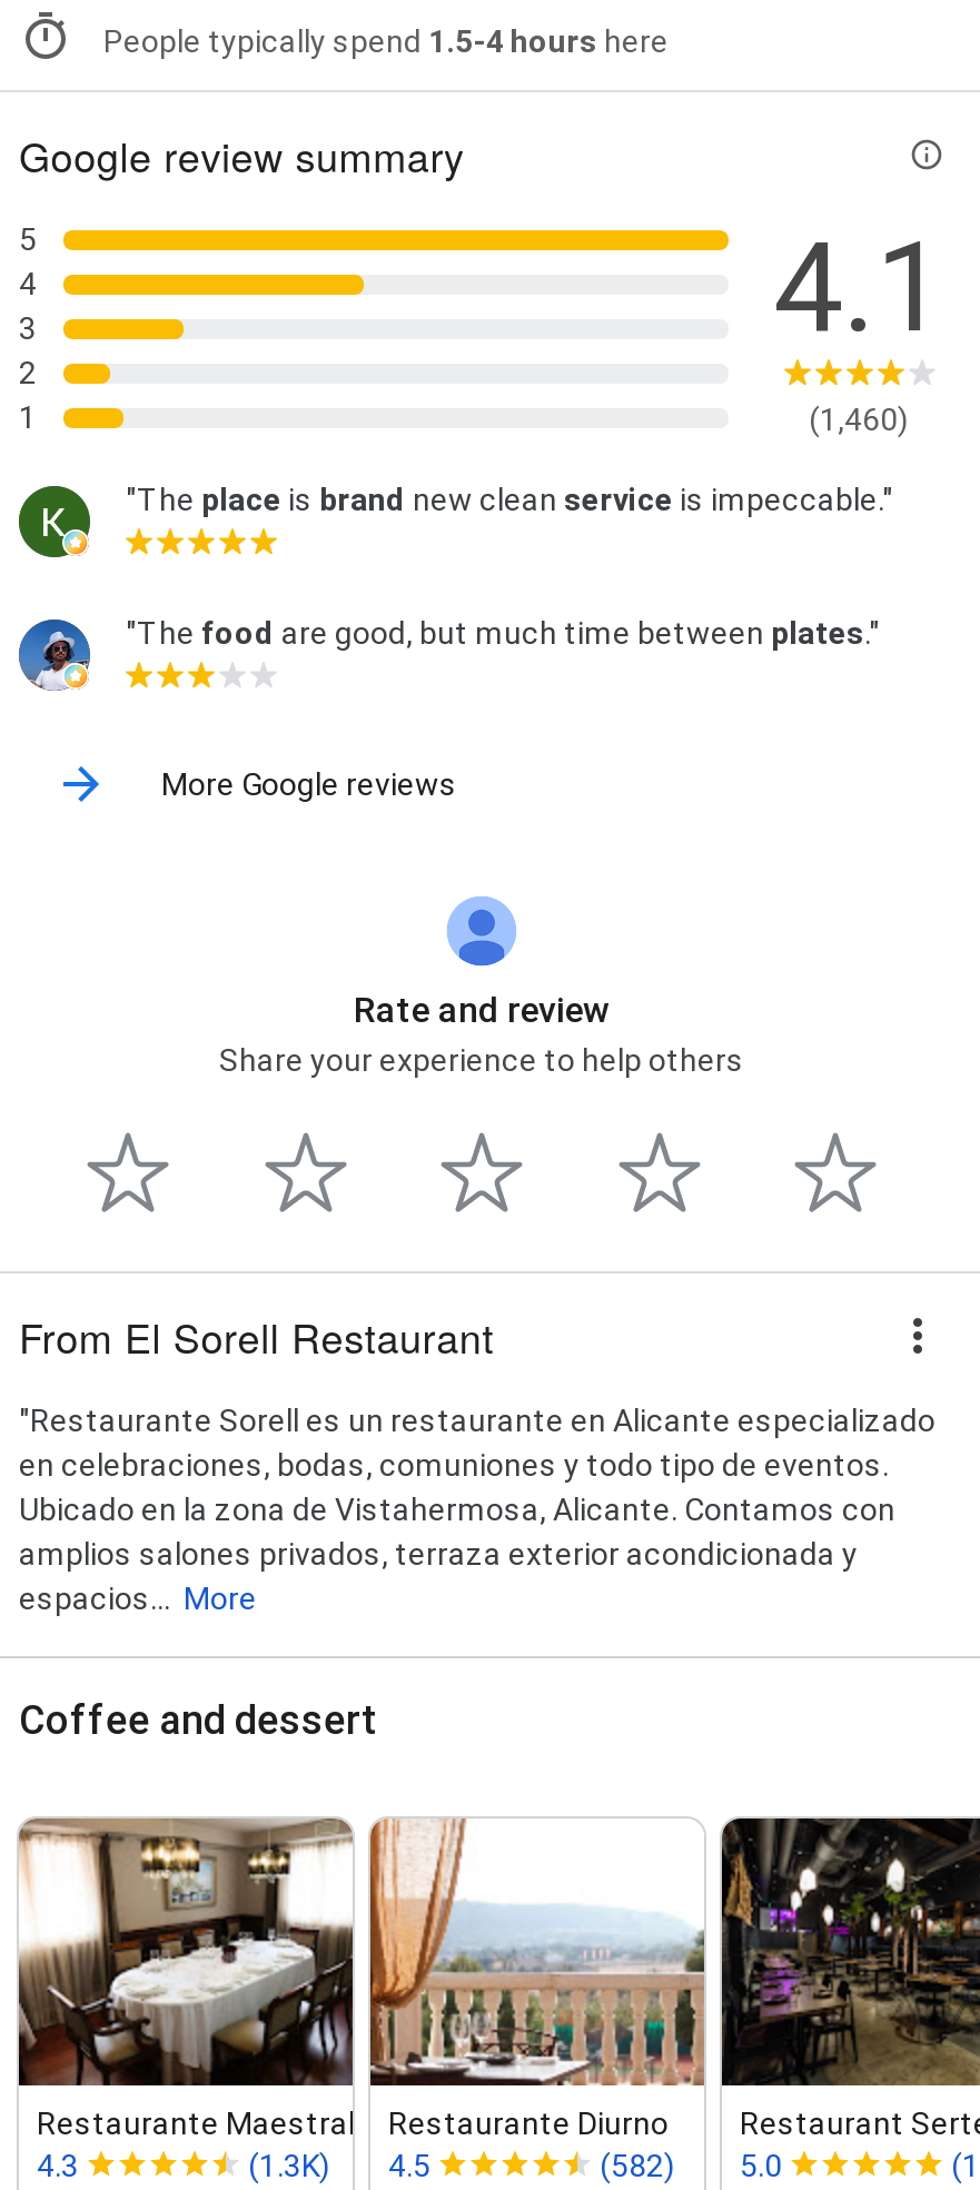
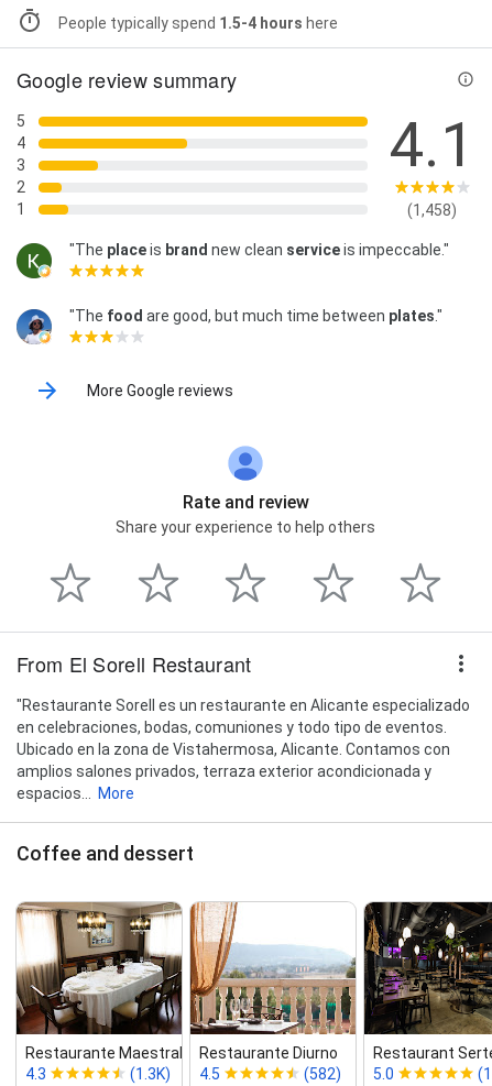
[809,401,909,436] (1,460) -> [407,201,457,219] (1,458)

